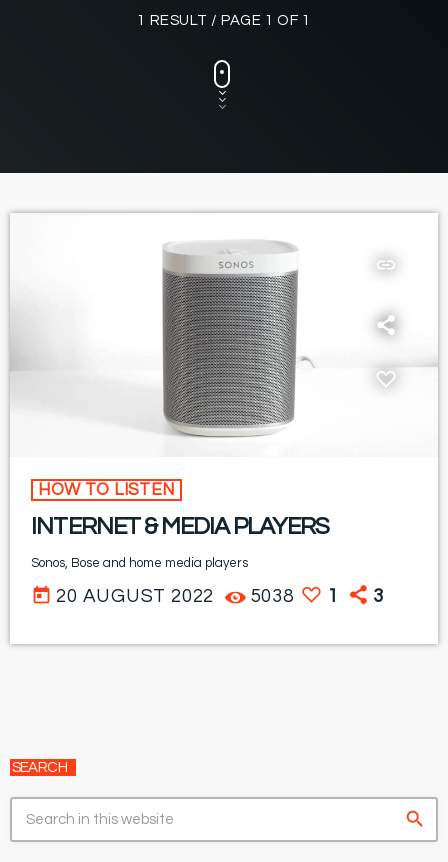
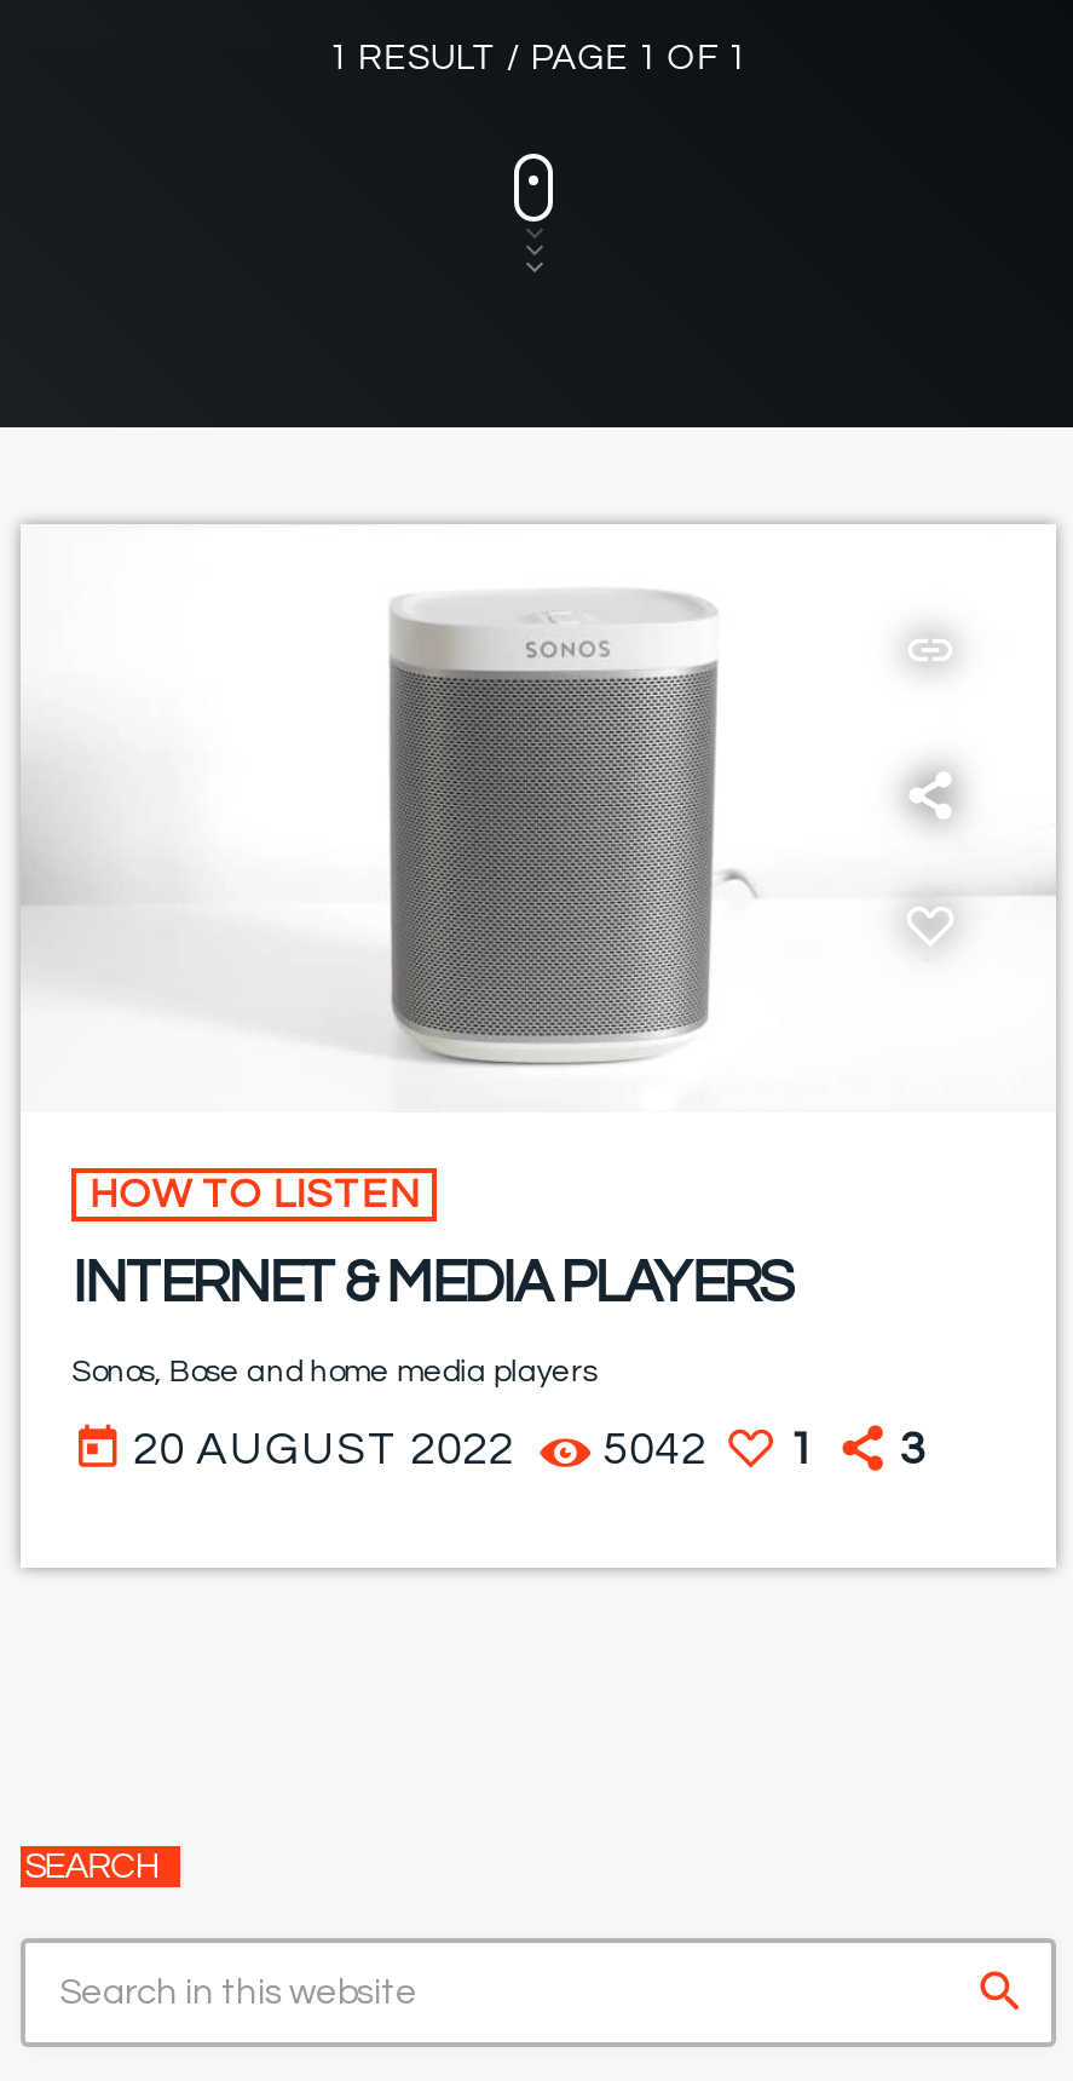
[251,585,294,605] 5038 -> [603,1426,707,1474] 5042

